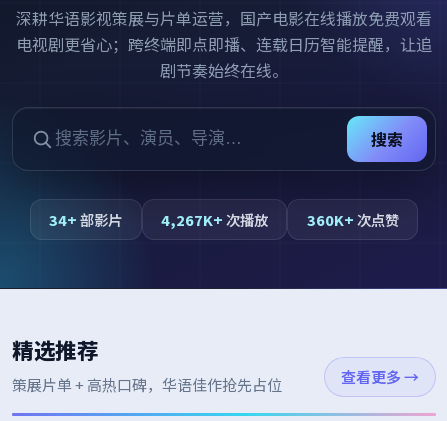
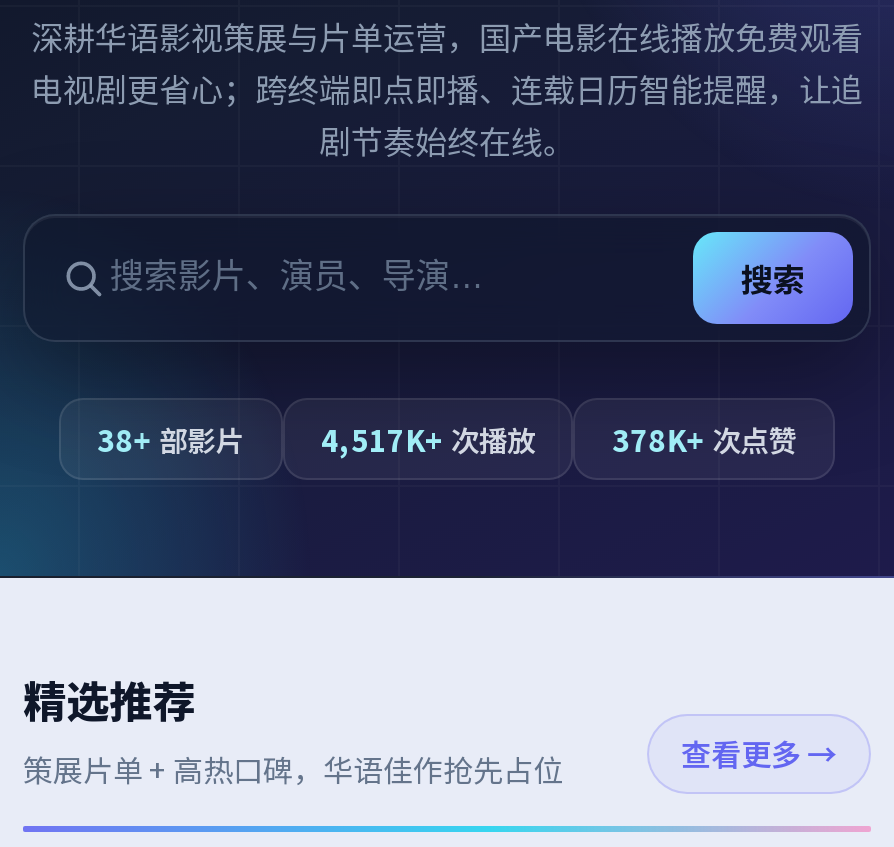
[49,209,122,230] 34+部影片 -> [97,418,243,460] 38+部影片
[161,209,268,230] 4,267K+次播放 -> [321,418,535,460] 4,517K+次播放
[307,209,399,230] 360K+次点赞 -> [613,418,797,460] 378K+次点赞

